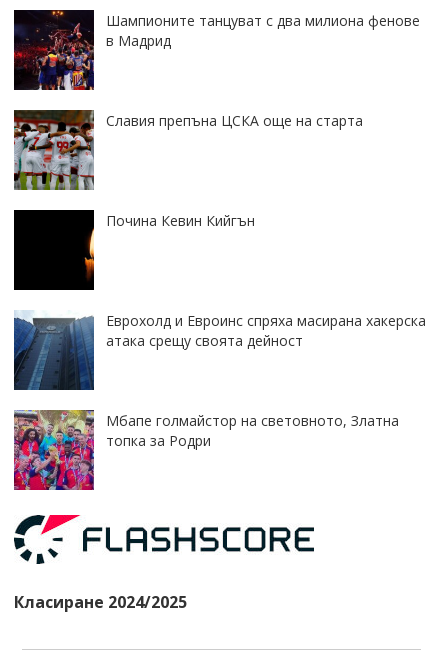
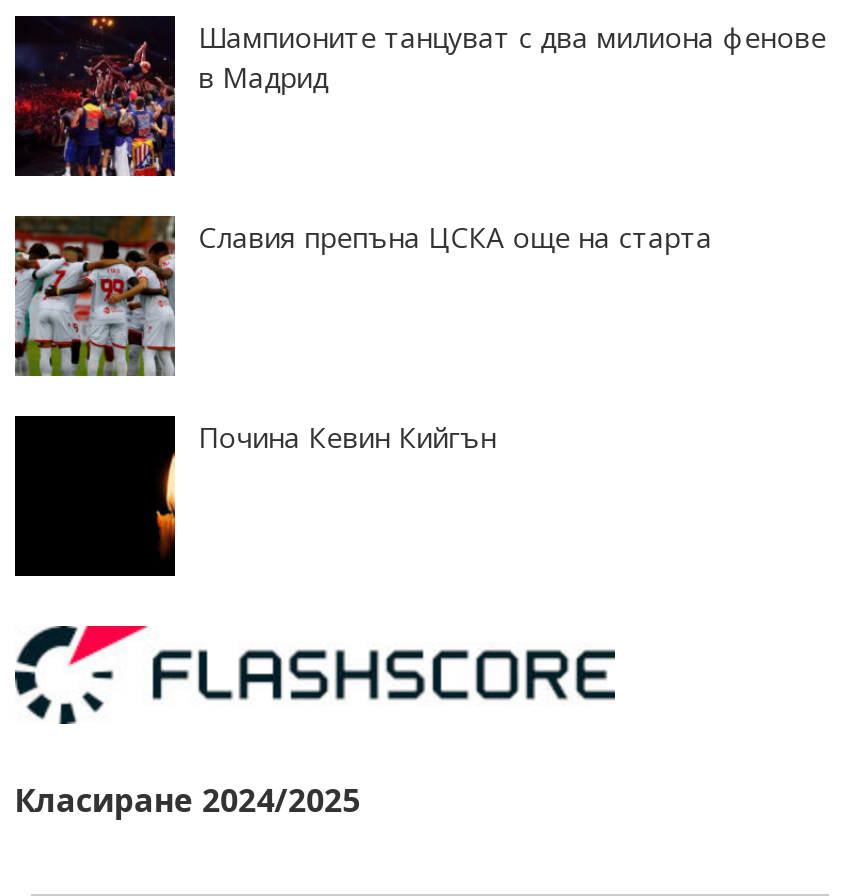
[13,310,426,391] [image] | Еврохолд и Евроинс спряха масирана хакерска | атака срещу своята дейност -> none
[13,409,399,491] [image] | Мбапе голмайстор на световното, Златна | топка за Родри -> none

